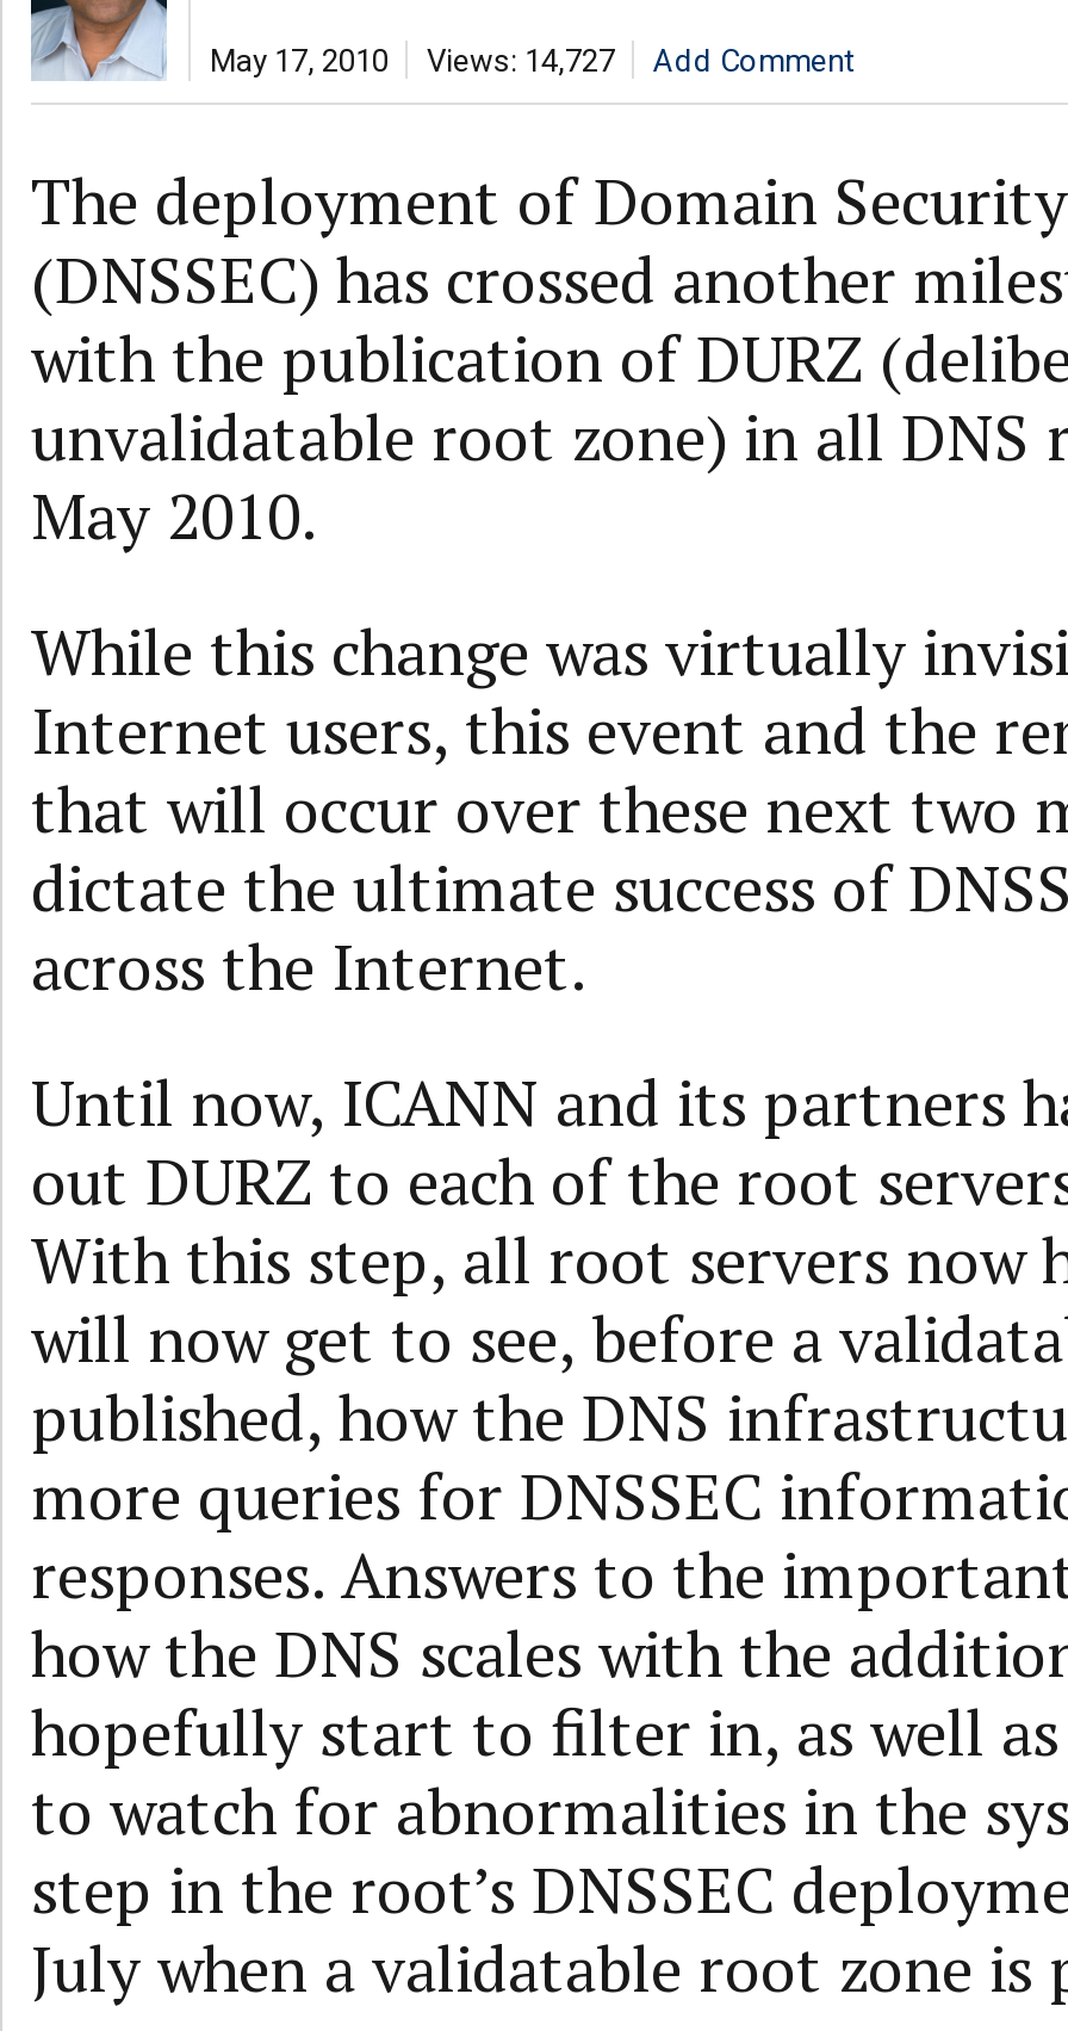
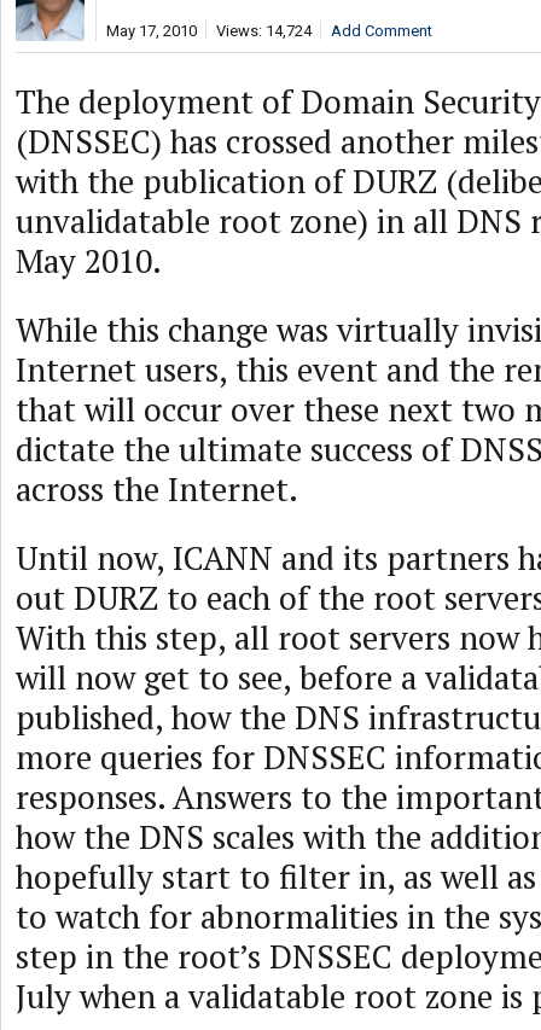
[210,43,853,79] May 17, 2010 Views: 14,727 Add Comment -> [106,22,432,40] May 17, 2010 Views: 14,724 Add Comment

